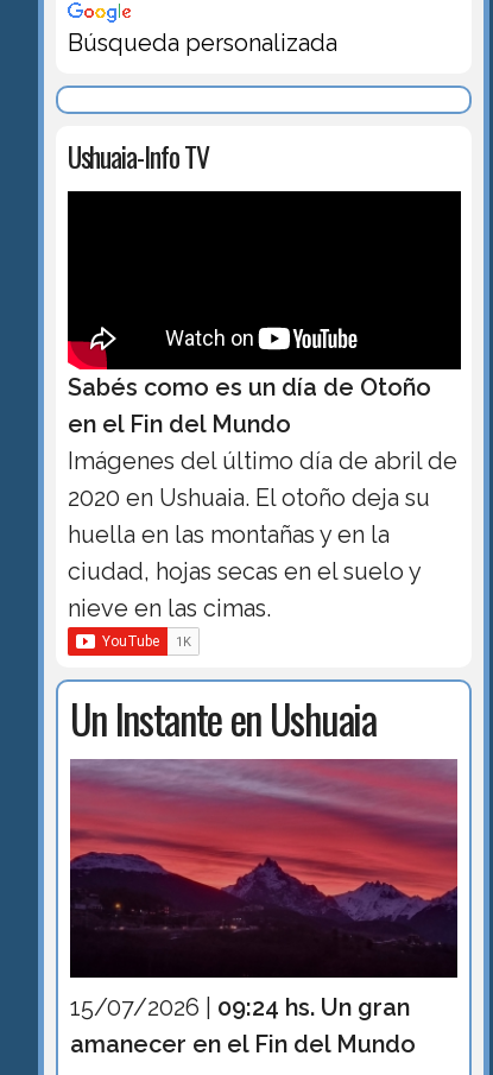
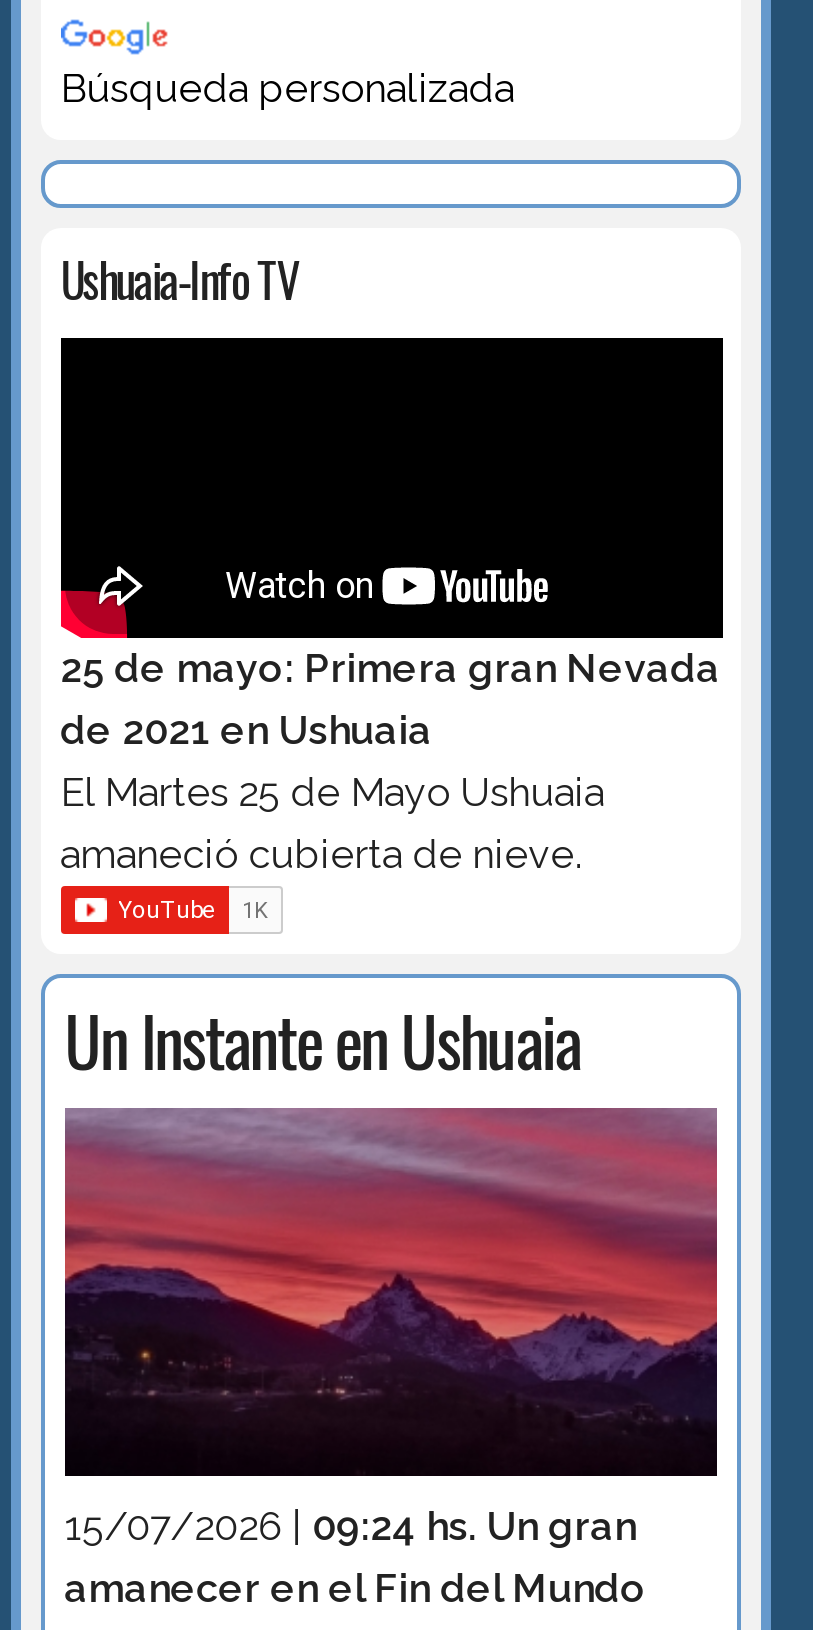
[67,373,457,623] Sabés como es un día de Otoño | en el Fin del Mundo | Imágenes del último día de abril de | 2020 en Ushuaia. El otoño deja su | huella en las montañas y en la | ciudad, hojas secas en el suelo y | nieve en las cimas. -> [60,644,720,878] 25 de mayo: Primera gran Nevada | de 2021 en Ushuaia | El Martes 25 de Mayo Ushuaia | amaneció cubierta de nieve.

